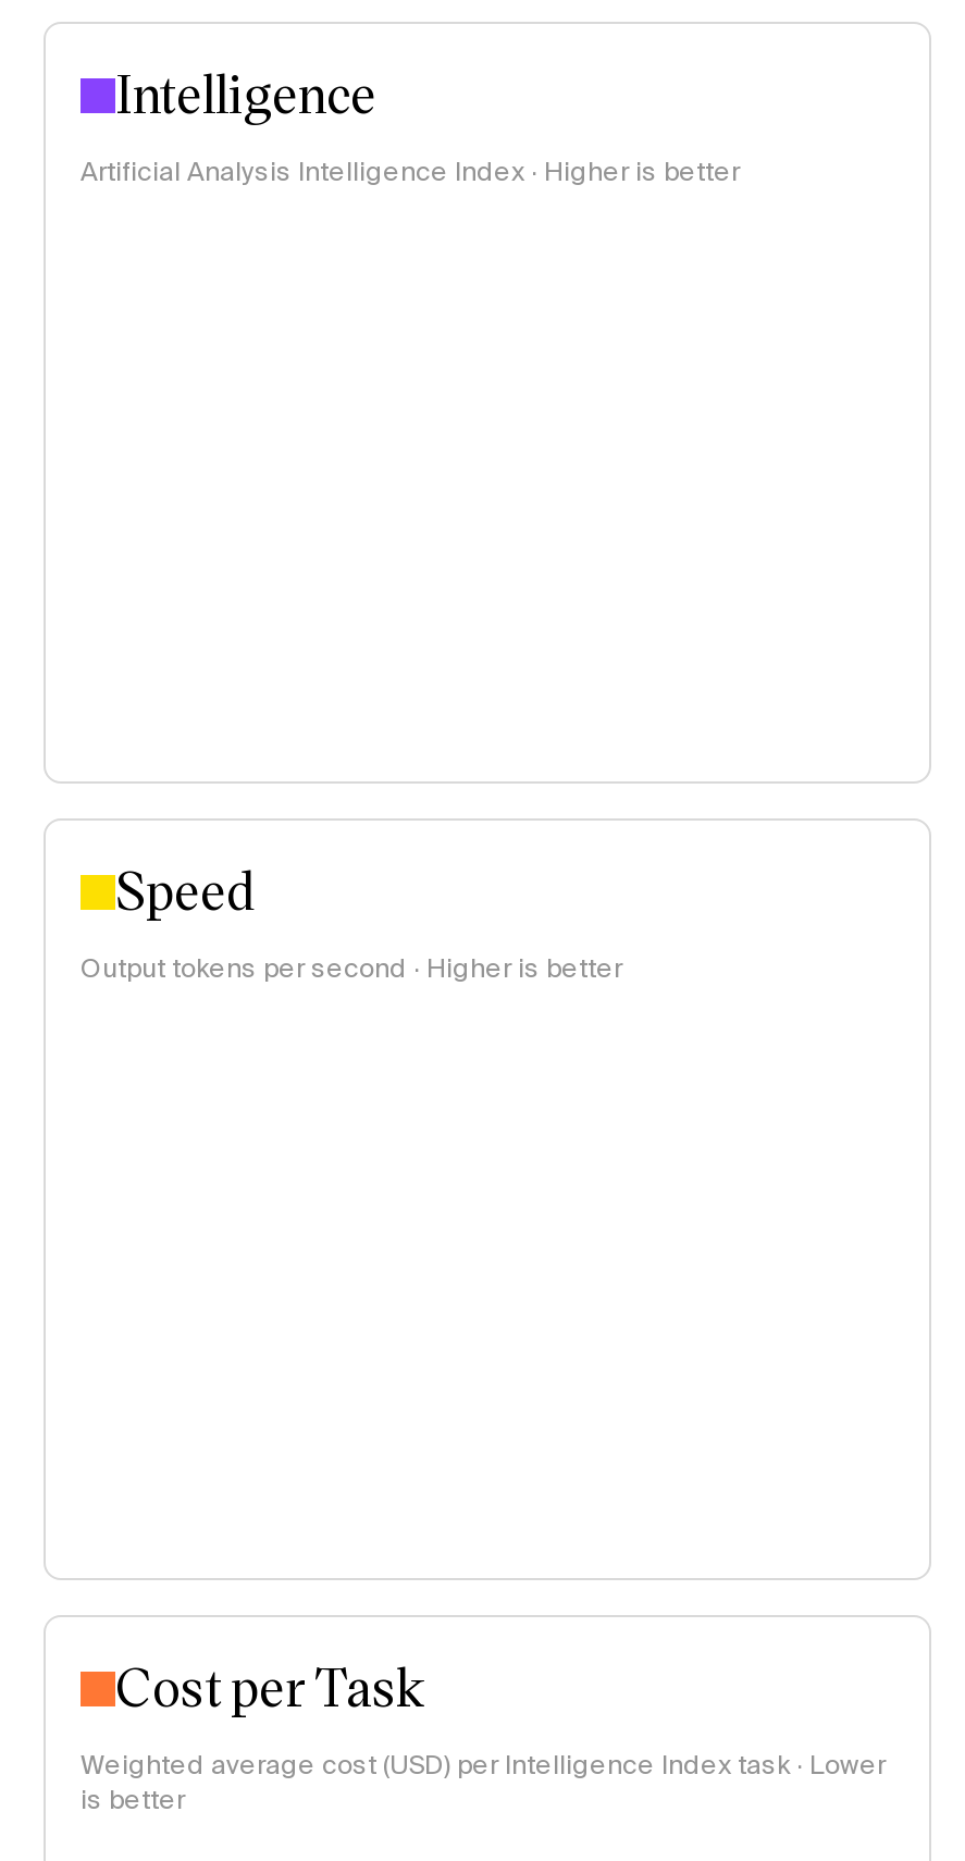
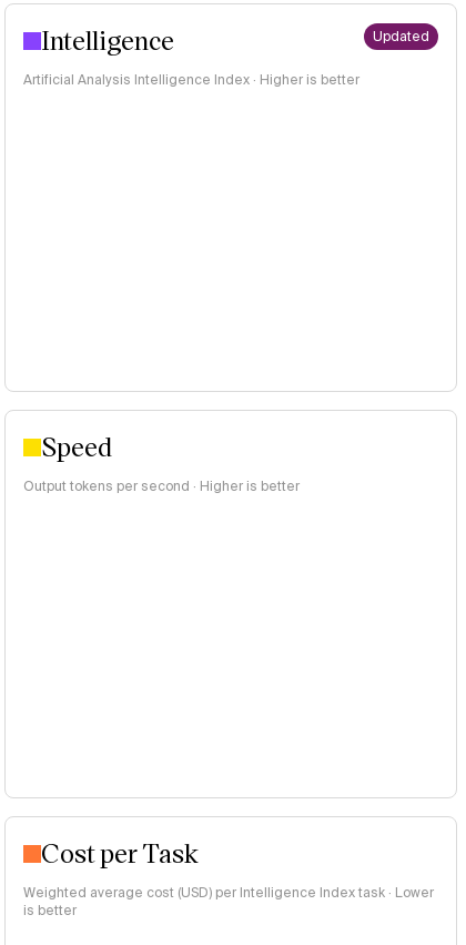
none -> [373,28,429,46] Updated

